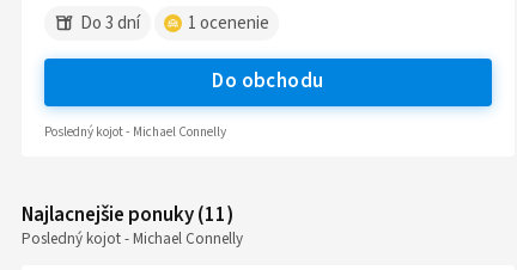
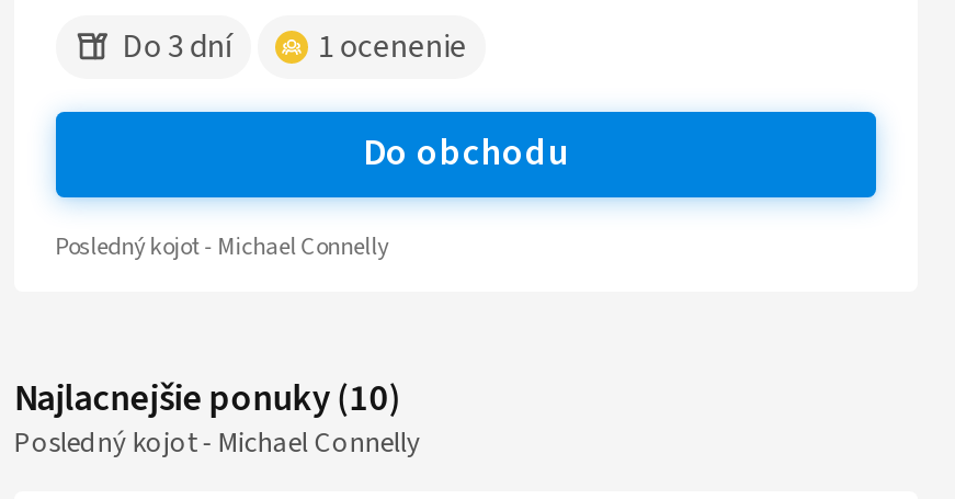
[21,201,233,230] Najlacnejšie ponuky (11) -> [14,374,402,426] Najlacnejšie ponuky (10)

